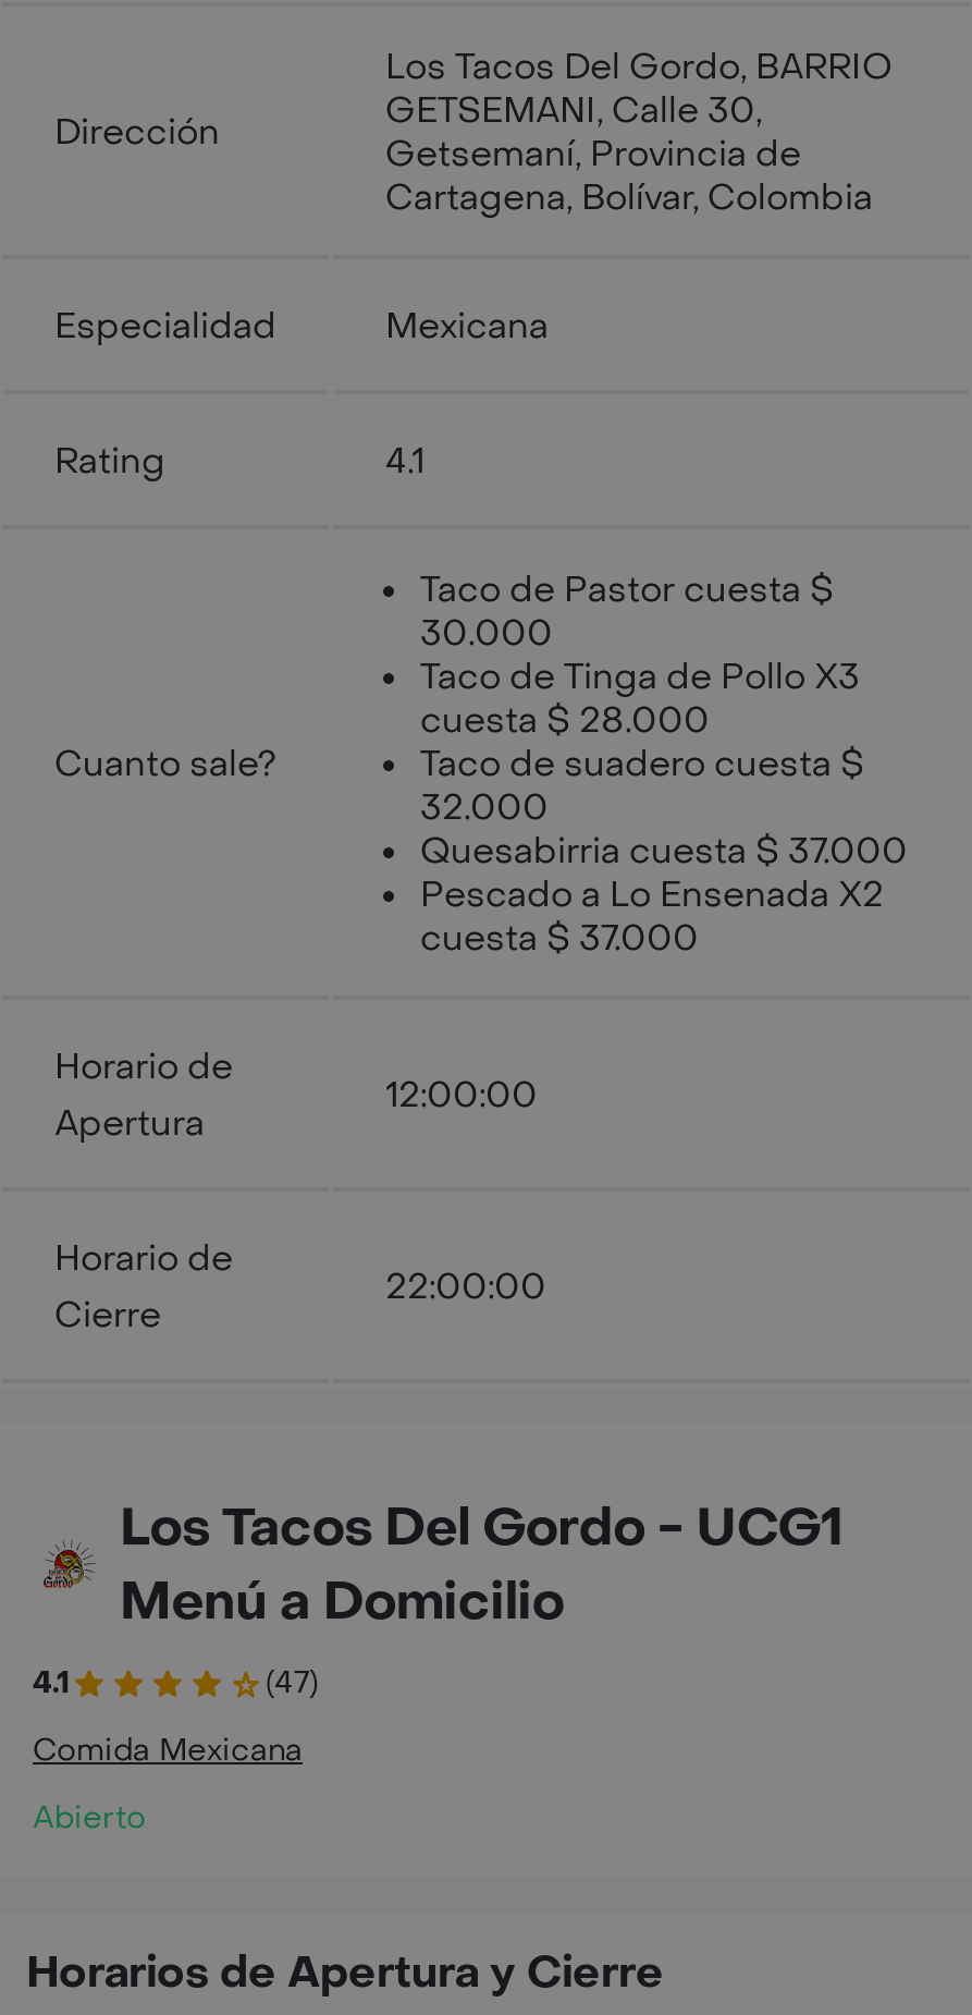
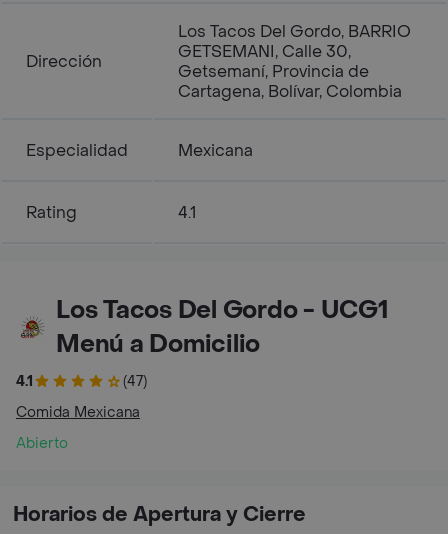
[54,566,908,1146] Taco de Pastor cuesta $ | 30.000 | Taco de Tinga de Pollo X3 | cuesta $ 28.000 | Taco de suadero cuesta $ | 32.000 | Quesabirria cuesta $ 37.000 | Pescado a Lo Ensenada X2 | cuesta $ 37.000 | Horario de | Apertura -> none
[54,740,276,786] Cuanto sale? -> none
[385,1072,538,1117] 12:00:00 -> none
[54,1235,233,1337] Horario de | Cierre -> none
[385,1263,546,1309] 22:00:00 -> none

